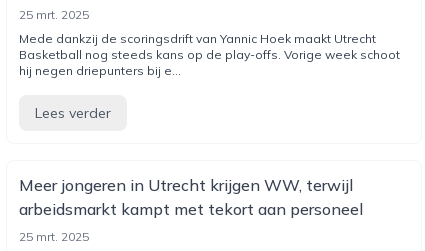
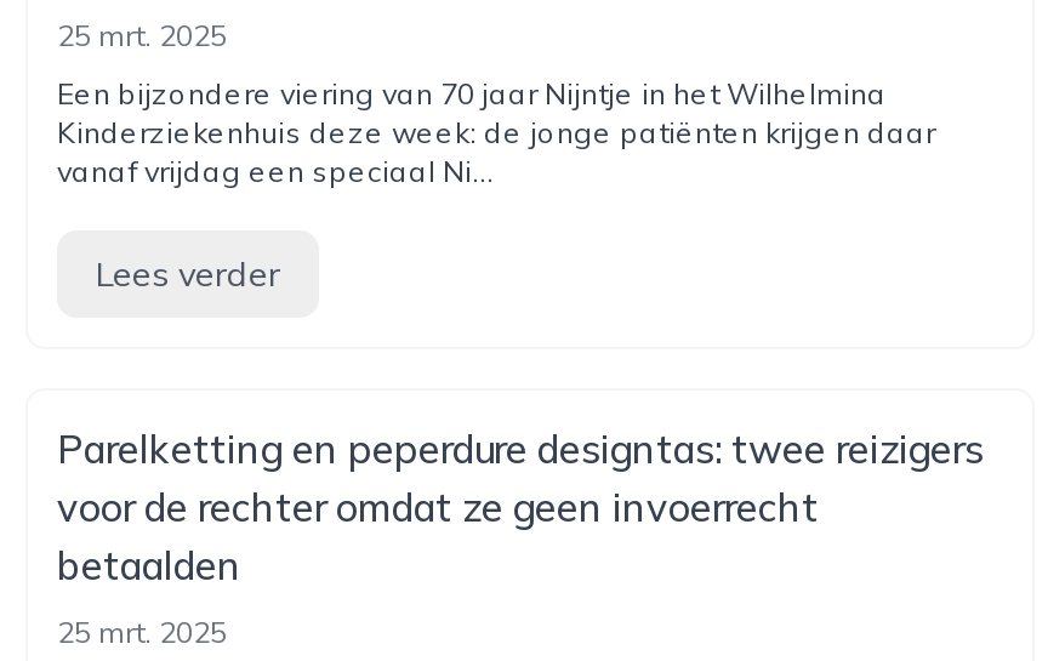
[19,31,400,78] Mede dankzij de scoringsdrift van Yannic Hoek maakt Utrecht | Basketball nog steeds kans op de play-offs. Vorige week schoot | hij negen driepunters bij e... -> [57,75,935,189] Een bijzondere viering van 70 jaar Nijntje in het Wilhelmina | Kinderziekenhuis deze week: de jonge patiënten krijgen daar | vanaf vrijdag een speciaal Ni...
[19,175,363,219] Meer jongeren in Utrecht krijgen WW, terwijl | arbeidsmarkt kampt met tekort aan personeel -> [57,424,984,589] Parelketting en peperdure designtas: twee reizigers | voor de rechter omdat ze geen invoerrecht | betaalden

